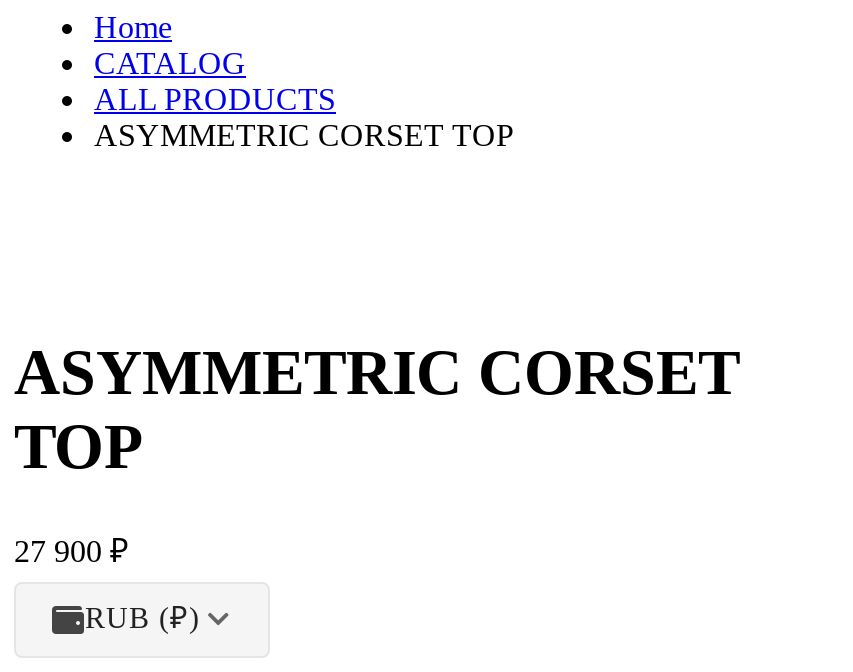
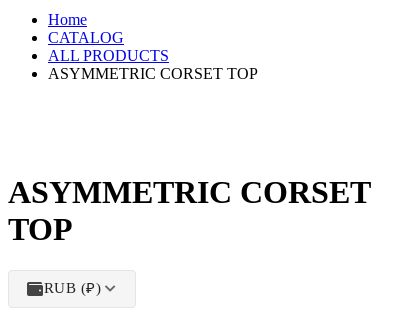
[14,533,128,567] 27 900 ₽ -> none

